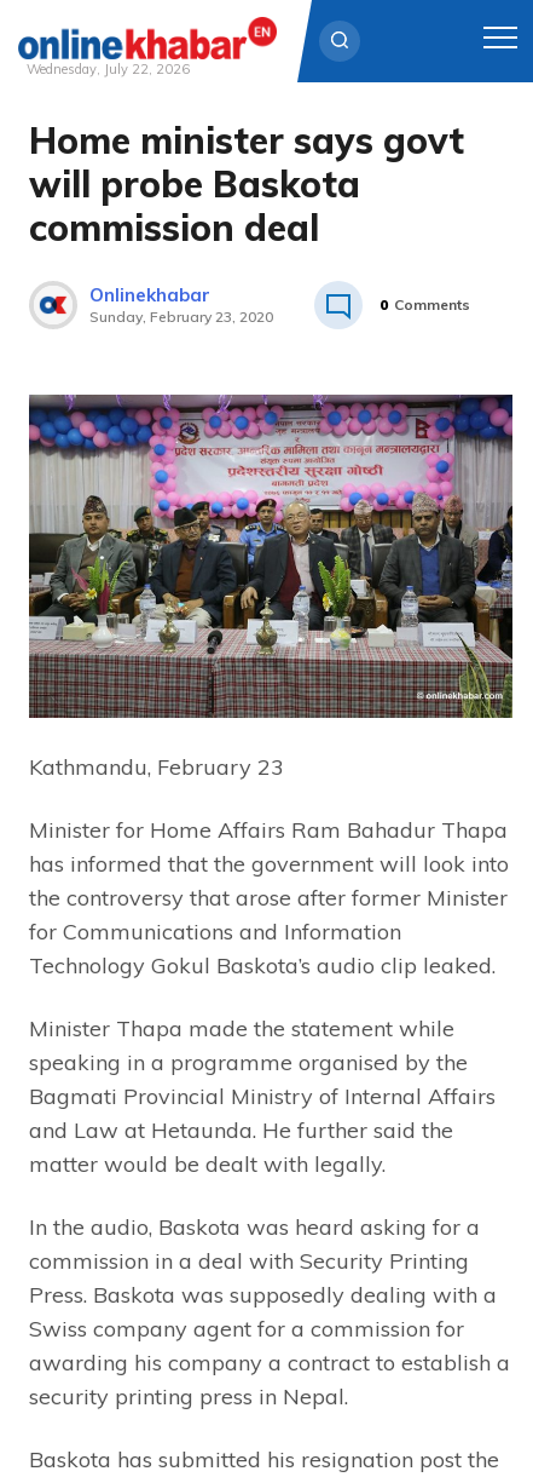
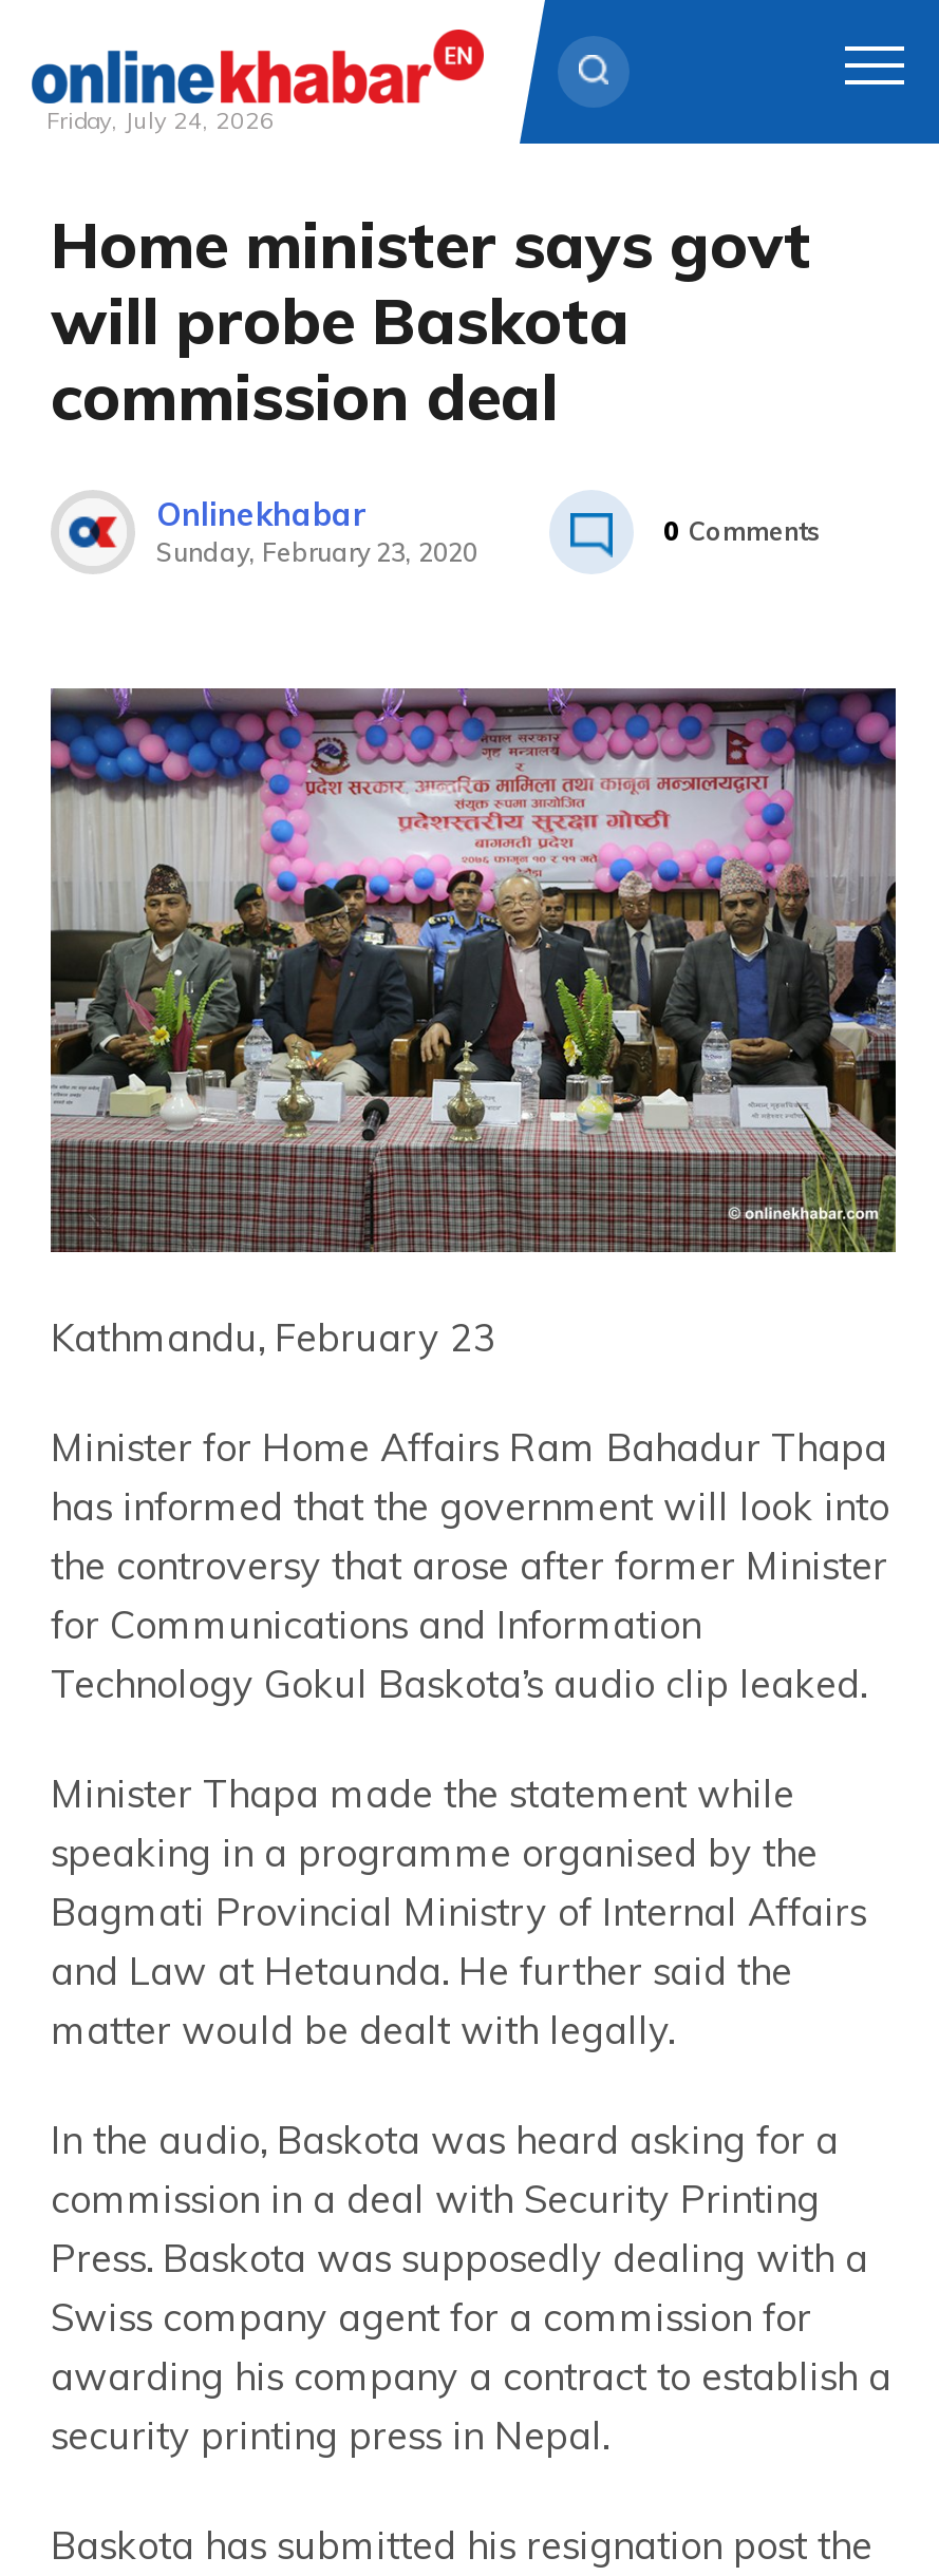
[27,61,190,77] Wednesday, July 22, 2026 -> [46,106,275,135] Friday, July 24, 2026

